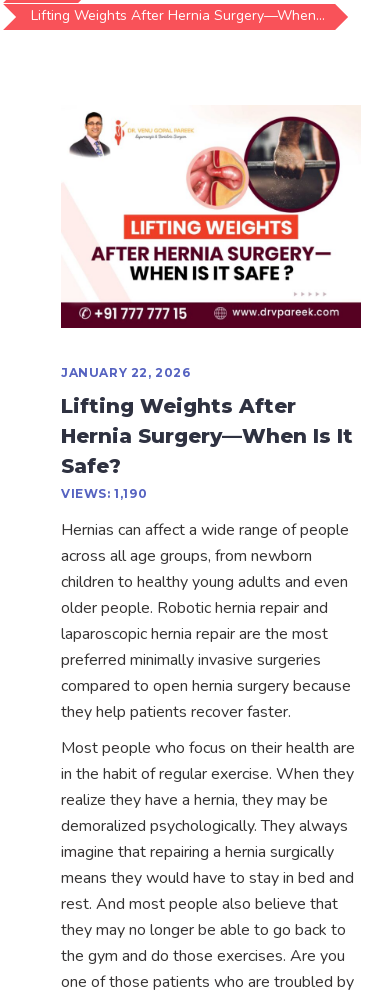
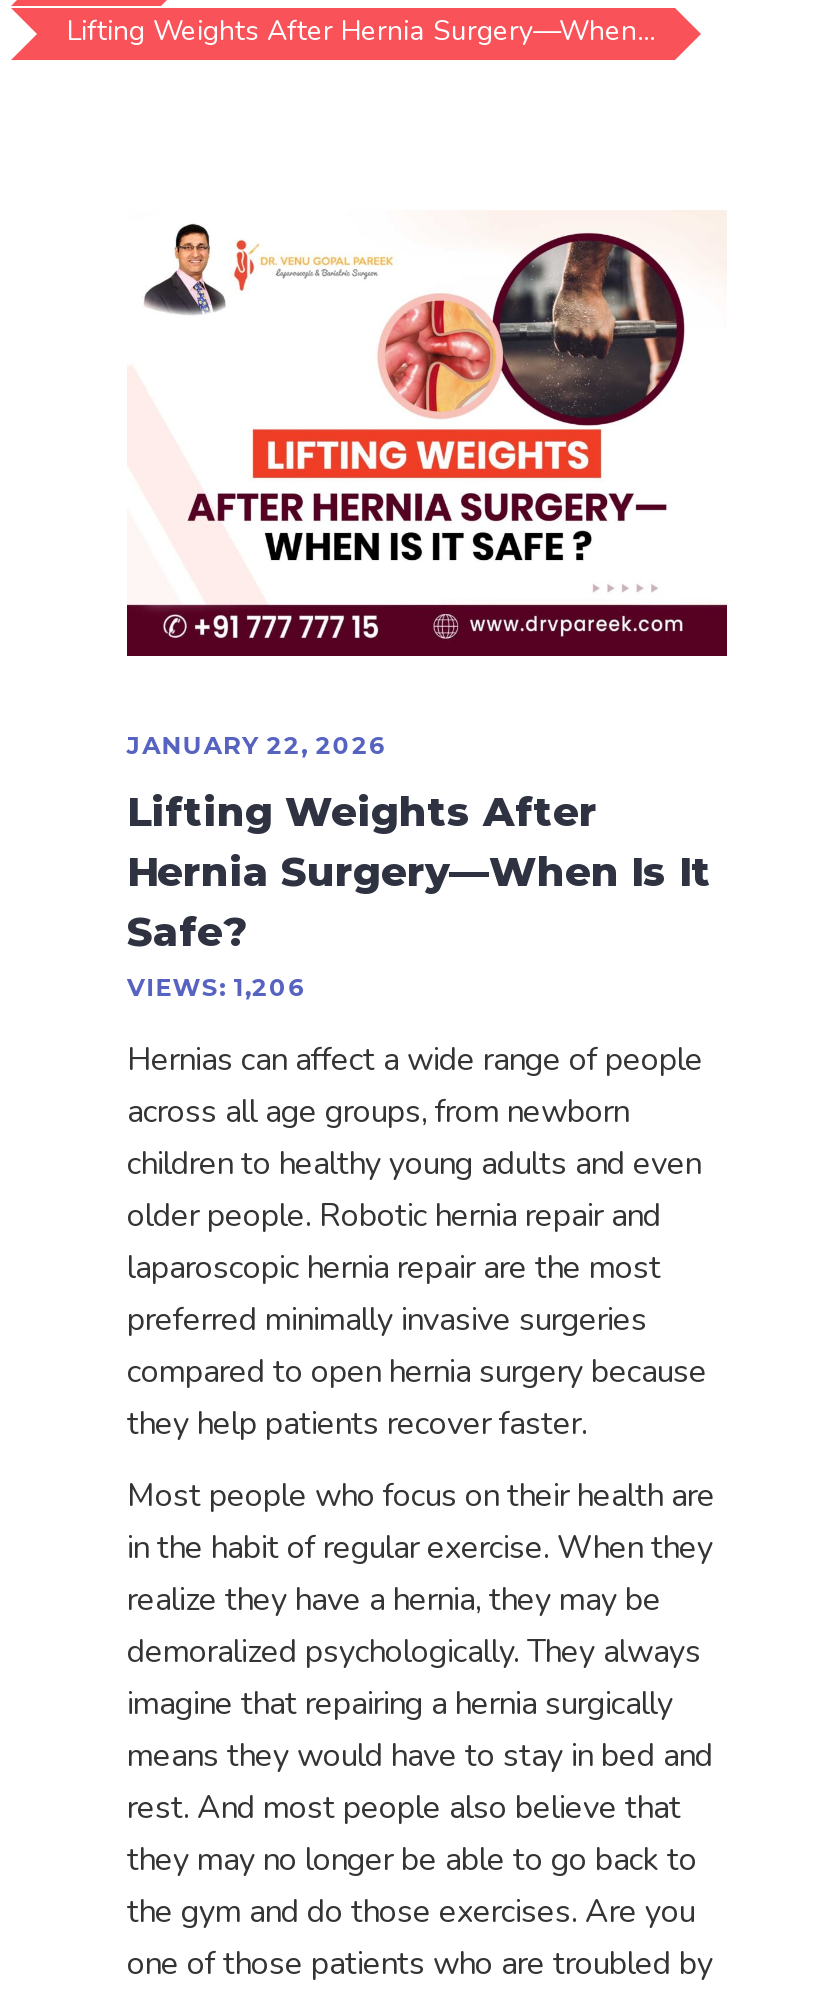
[61,486,147,501] VIEWS: 1,190 -> [127,971,305,1001] VIEWS: 1,206

